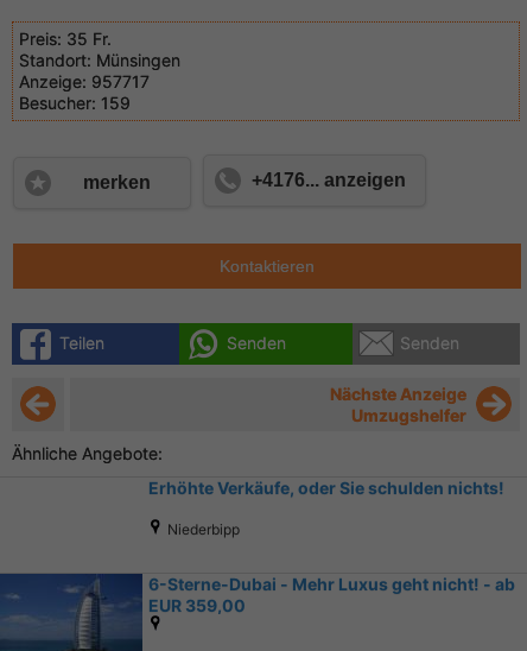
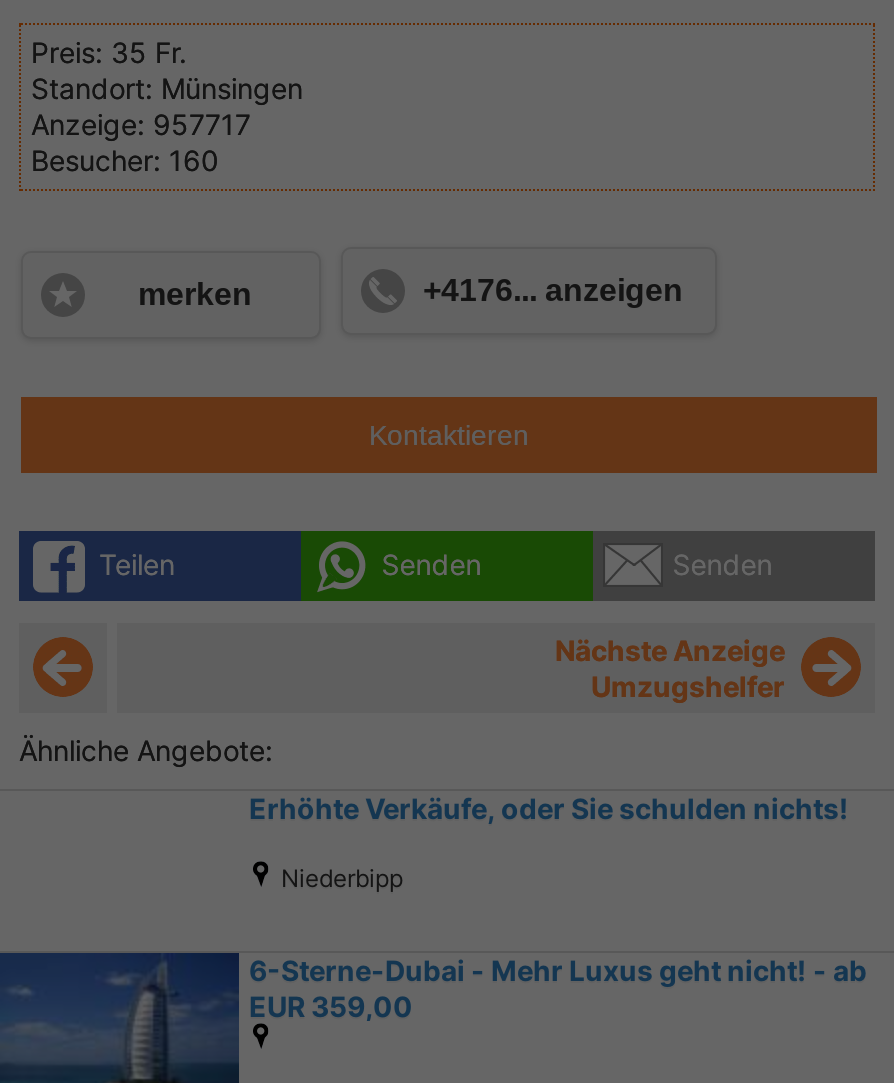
[19,93,131,113] Besucher: 159 -> [31,143,219,177] Besucher: 160

